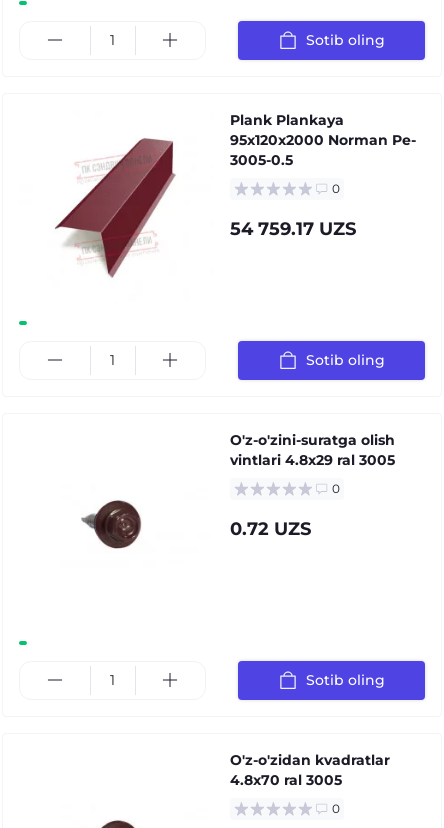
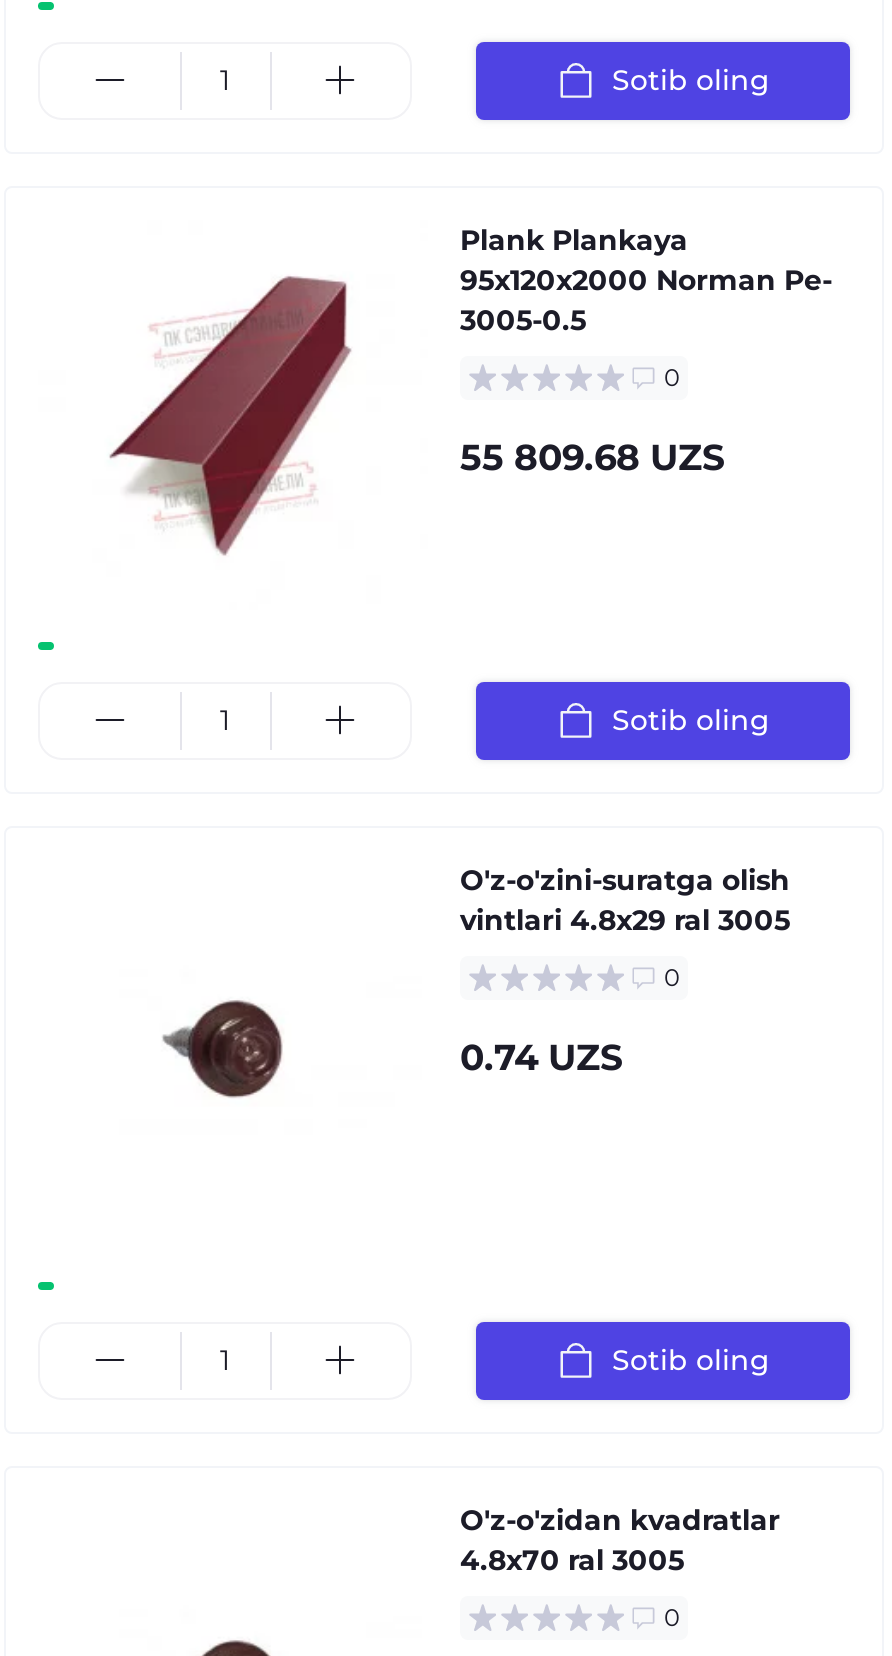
[230,217,356,239] 54 759.17 UZS -> [460,435,724,479] 55 809.68 UZS
[230,517,311,539] 0.72 UZS -> [460,1035,622,1079] 0.74 UZS

